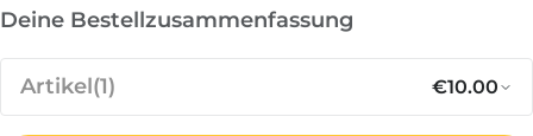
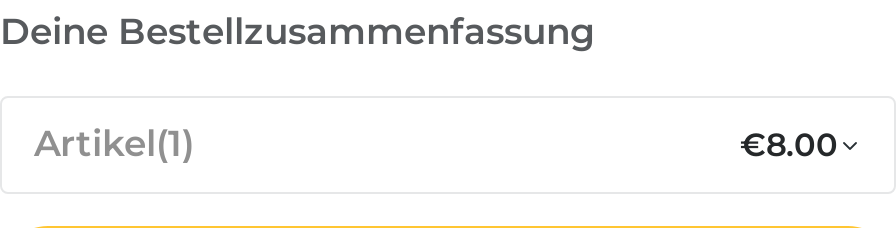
[432,75,498,98] €10.00 -> [740,125,838,163] €8.00

